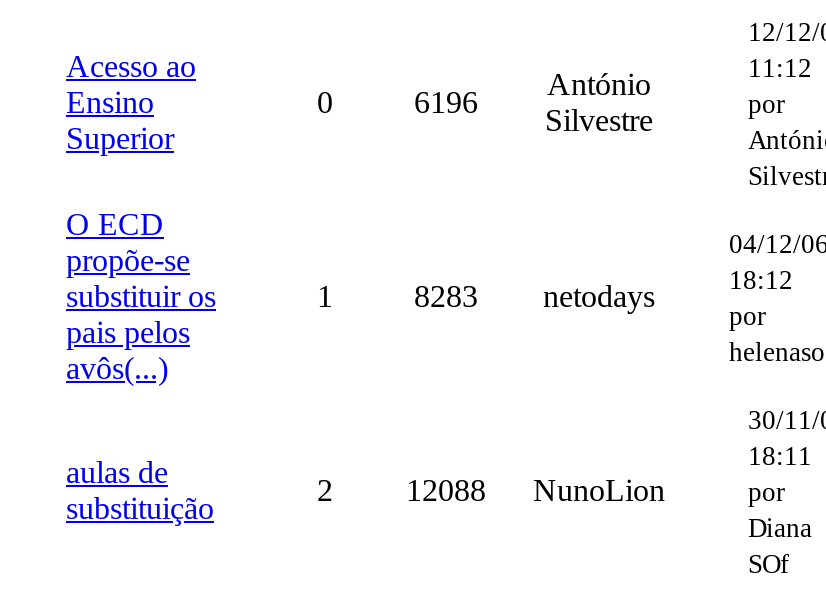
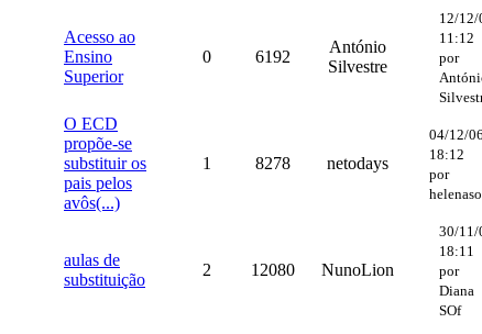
[414,85,478,119] 6196 -> [255,47,291,66] 6192
[414,279,655,313] 8283 netodays -> [255,154,388,173] 8278 netodays
[406,473,665,507] 12088 NunoLion -> [251,260,393,279] 12080 NunoLion

